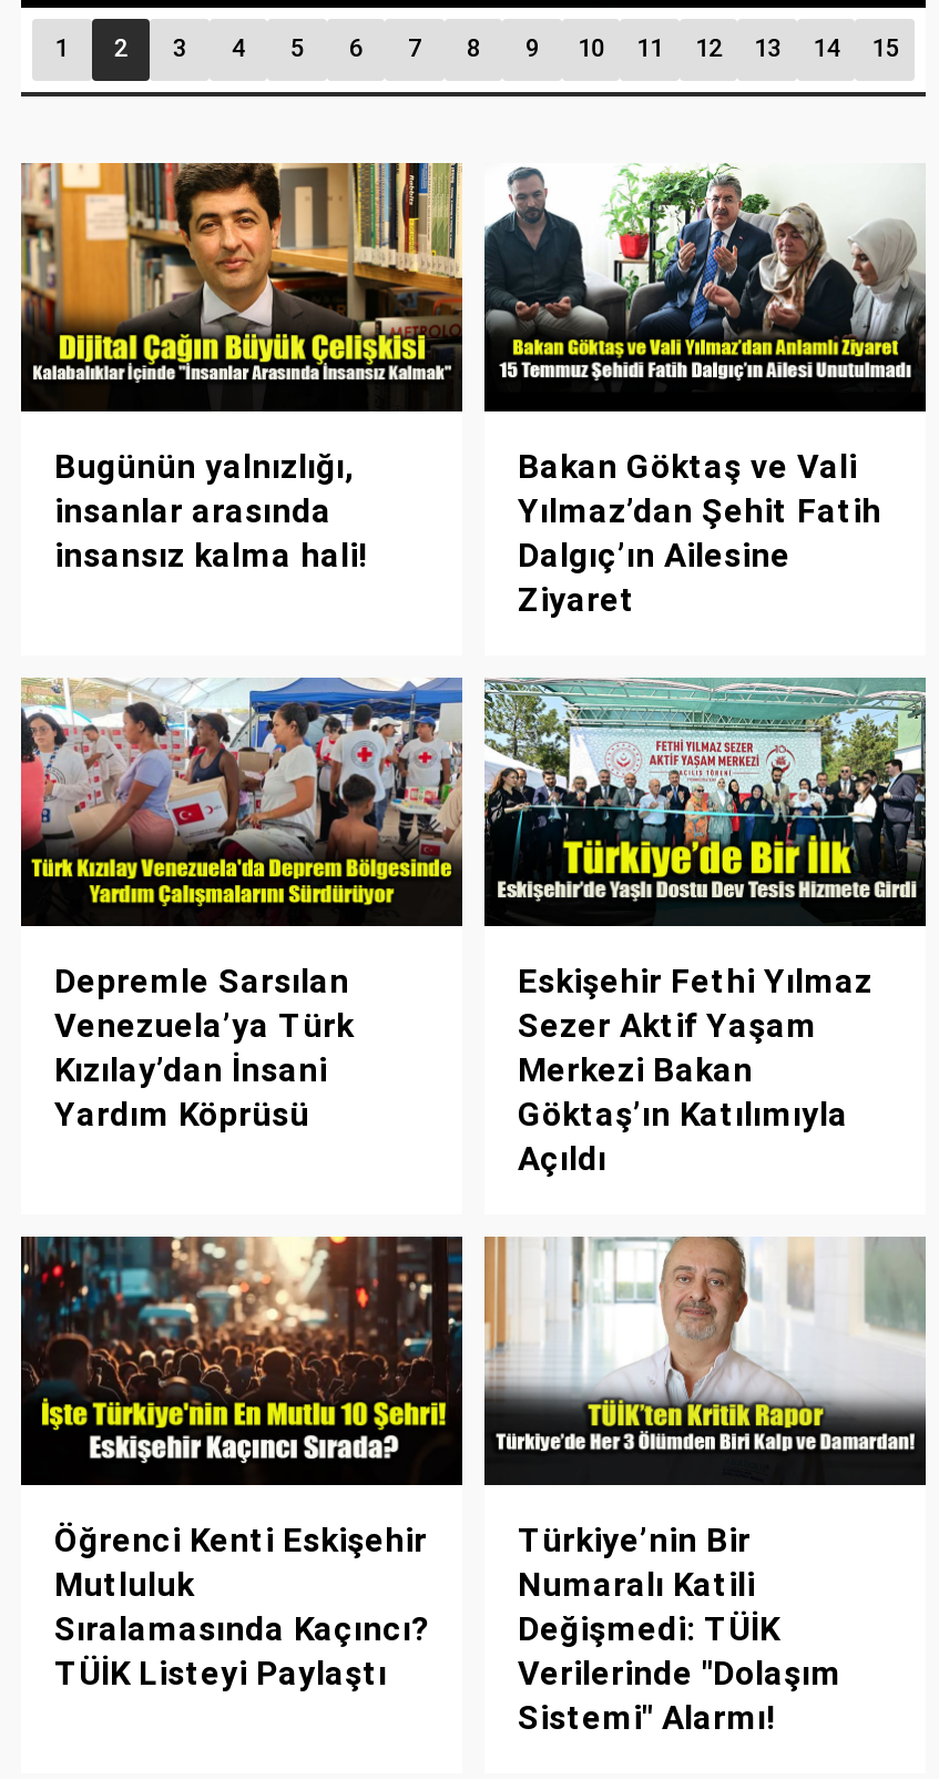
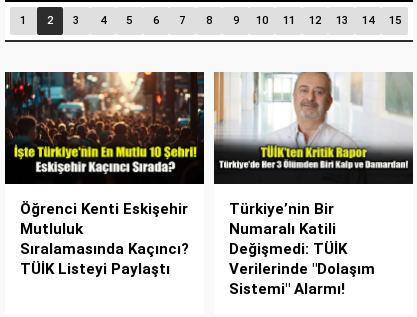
[19,161,465,575] [image] | Bugünün yalnızlığı, | insanlar arasında | insansız kalma hali! -> none
[482,163,926,620] [image] | Bakan Göktaş ve Vali | Yılmaz’dan Şehit Fatih | Dalgıç’ın Ailesine | Ziyaret -> none
[19,675,465,1134] [image] | Depremle Sarsılan | Venezuela’ya Türk | Kızılay’dan İnsani | Yardım Köprüsü -> none
[482,675,928,1179] [image] | Eskişehir Fethi Yılmaz | Sezer Aktif Yaşam | Merkezi Bakan | Göktaş’ın Katılımıyla | Açıldı -> none

